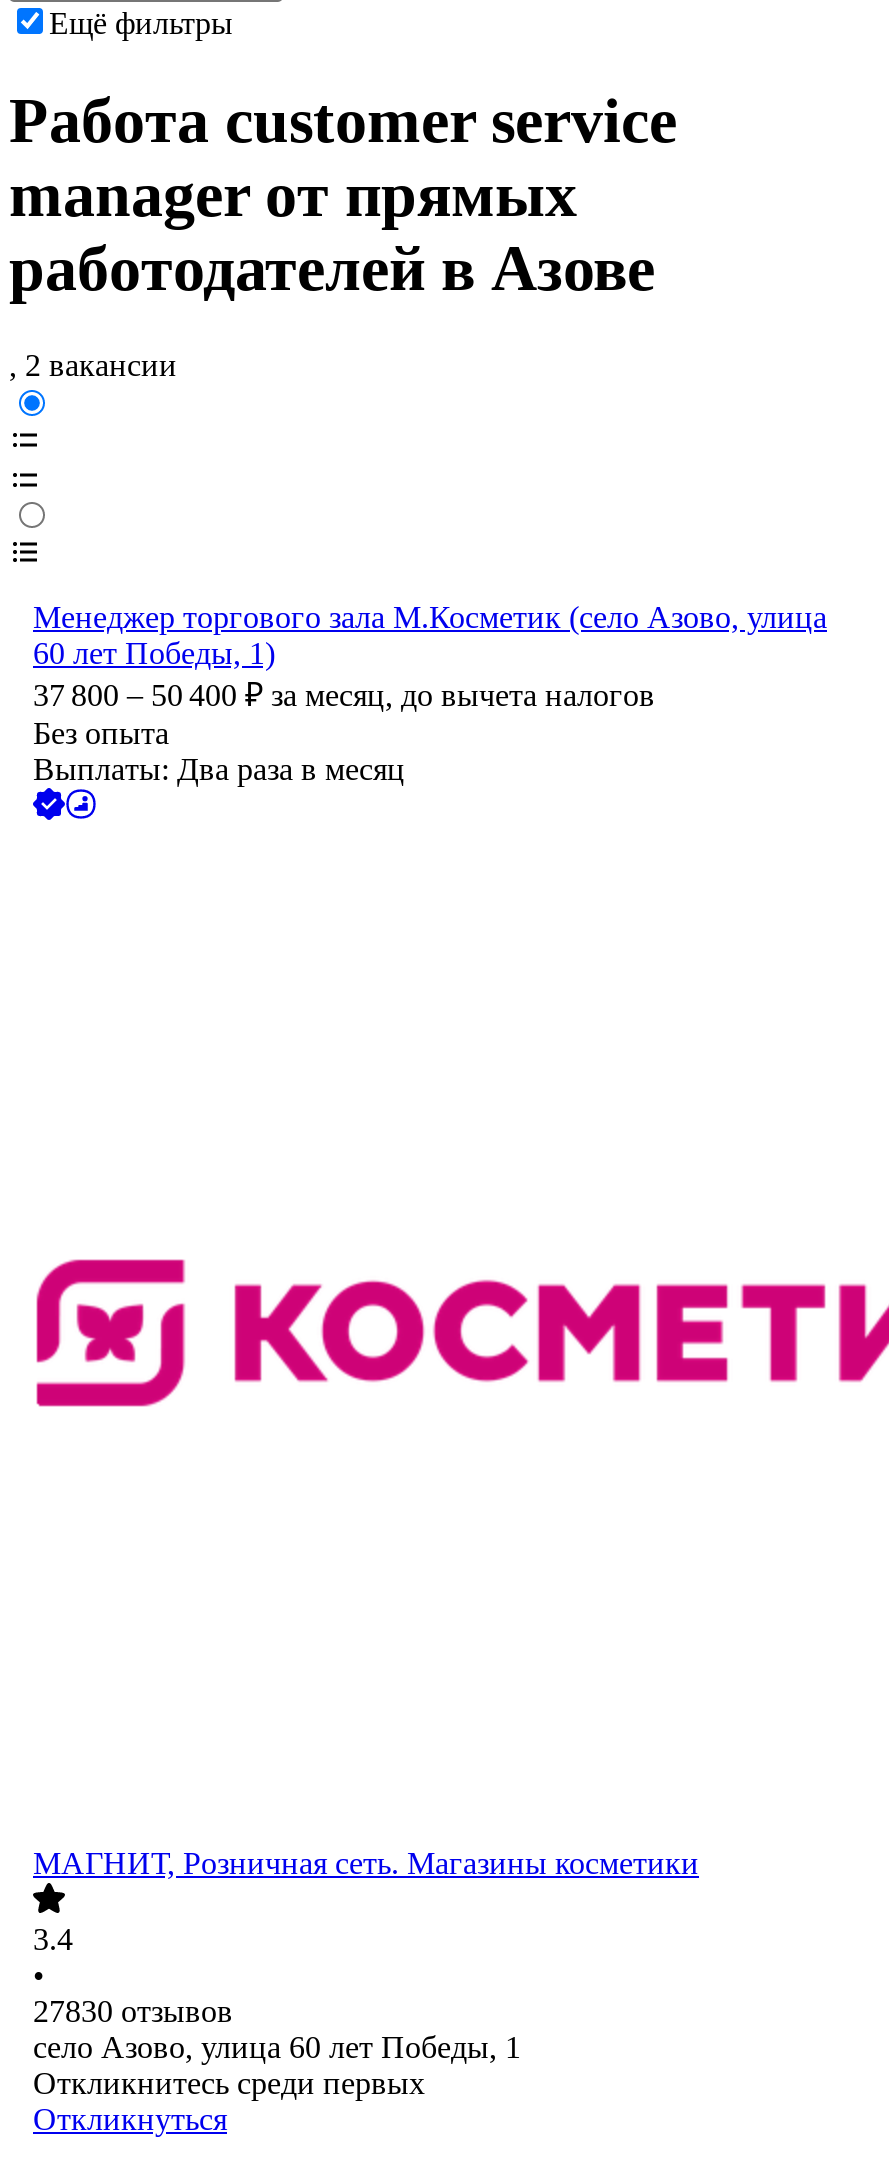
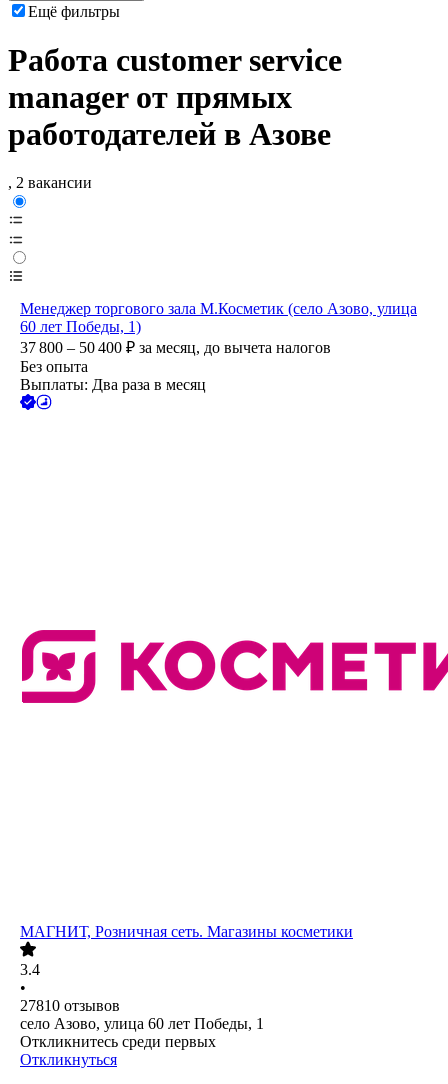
[33,1995,233,2029] 27830 отзывов -> [20,997,120,1014] 27810 отзывов

